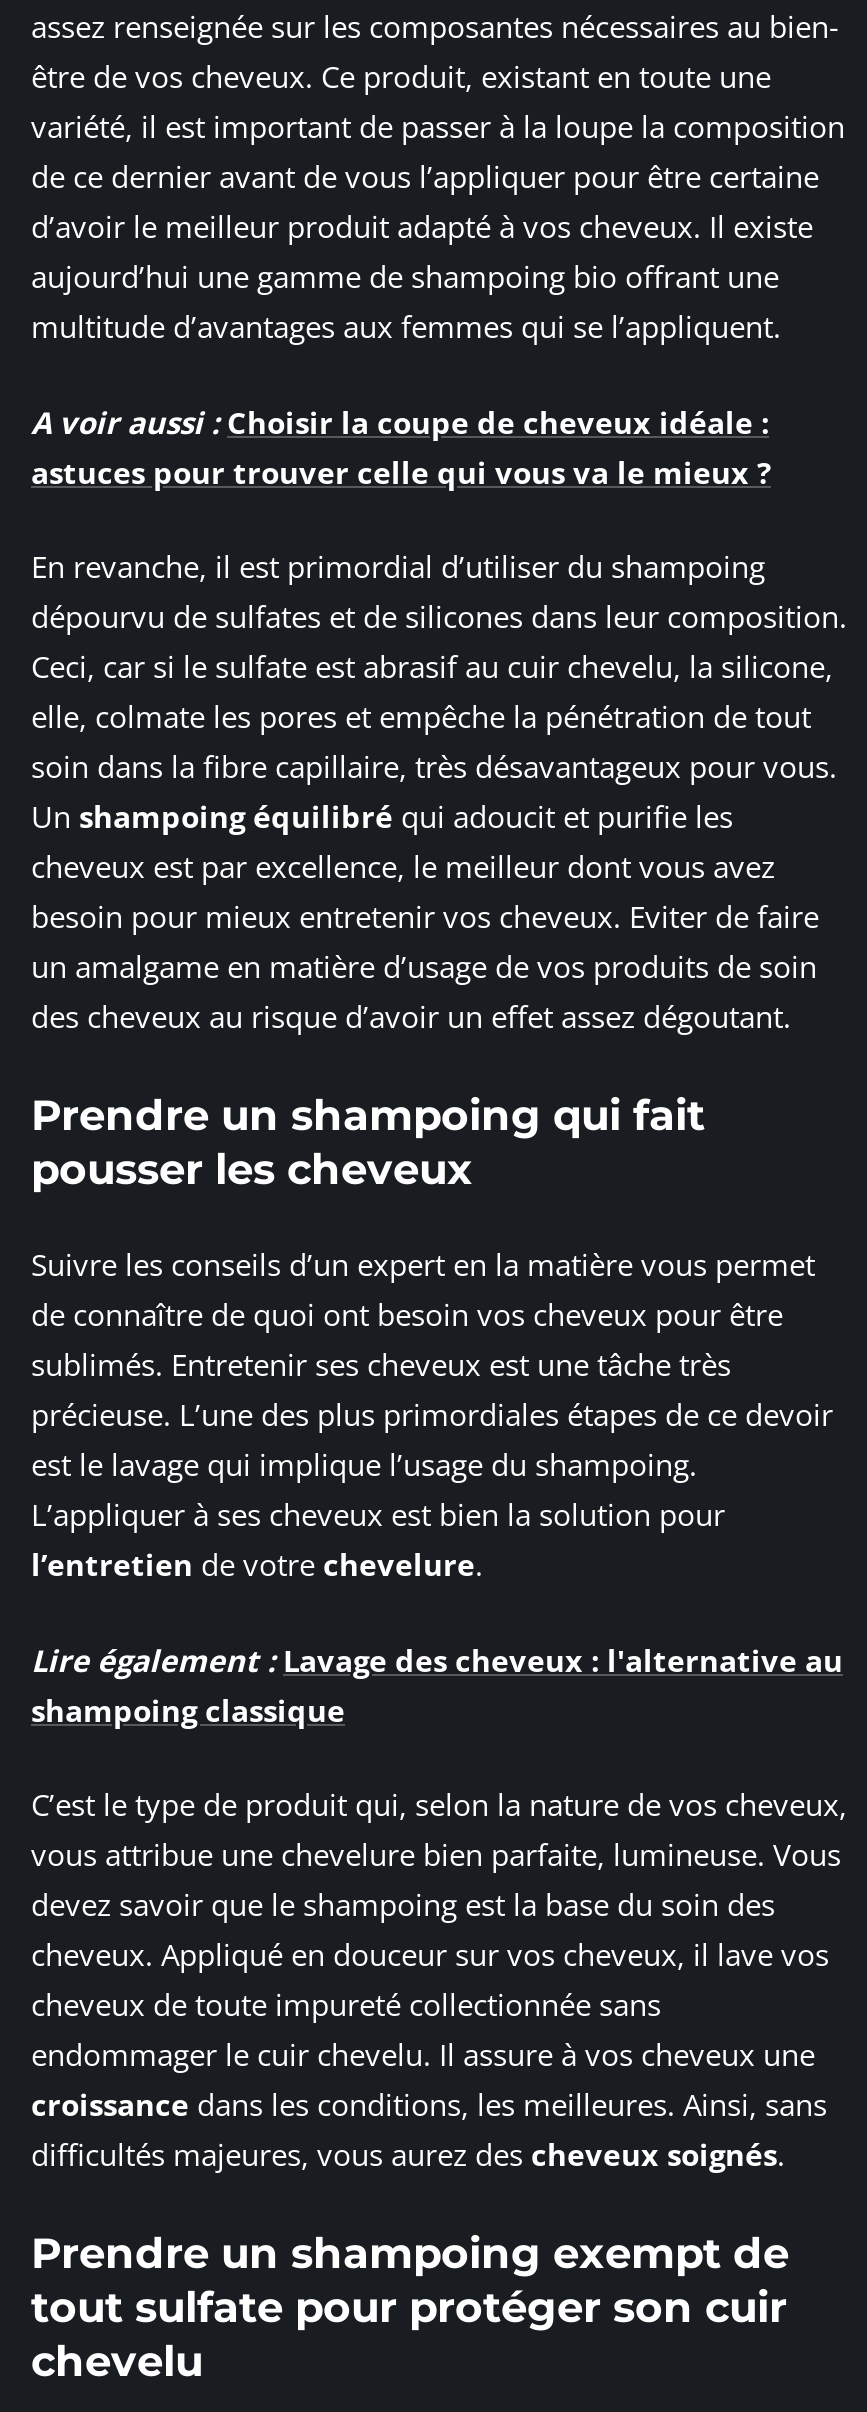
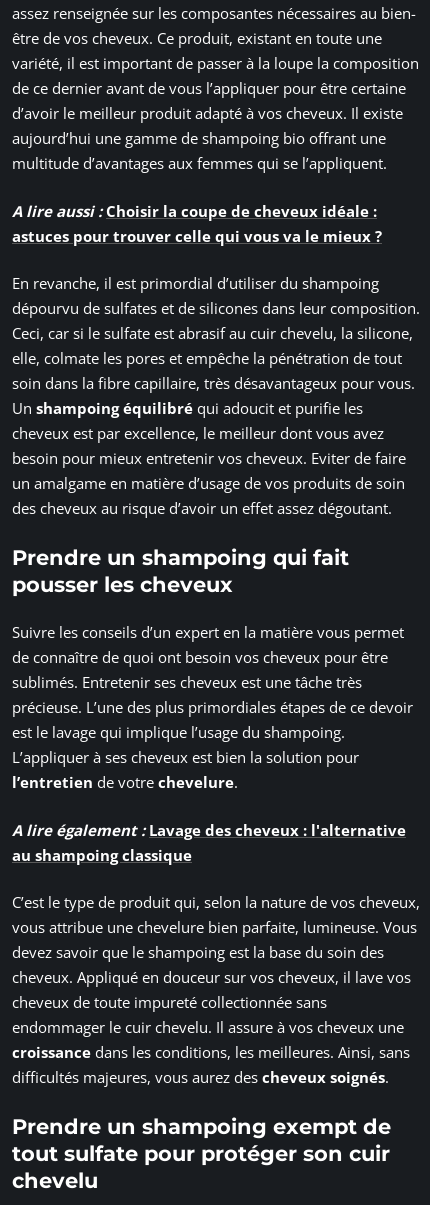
[31,402,769,442] A voir aussi : Choisir la coupe de cheveux idéale : -> [12,201,377,221] A lire aussi : Choisir la coupe de cheveux idéale :
[31,1640,843,1730] Lire également : Lavage des cheveux : l'alternative au | shampoing classique -> [12,820,406,865] A lire également : Lavage des cheveux : l'alternative | au shampoing classique

